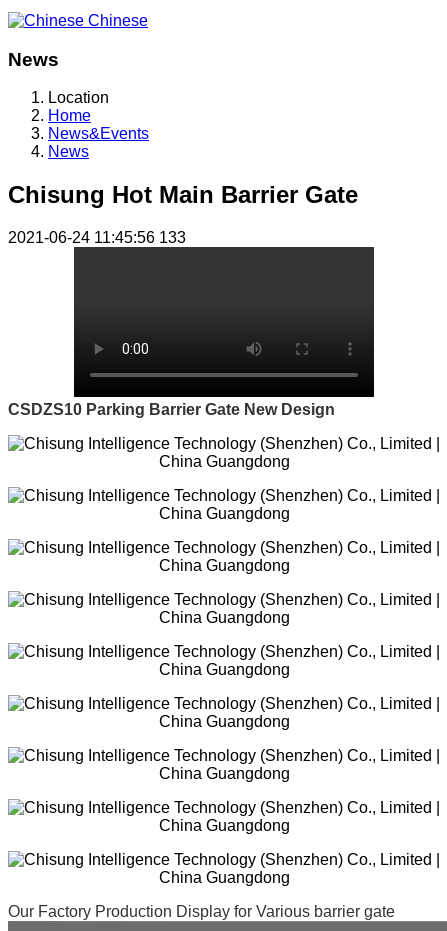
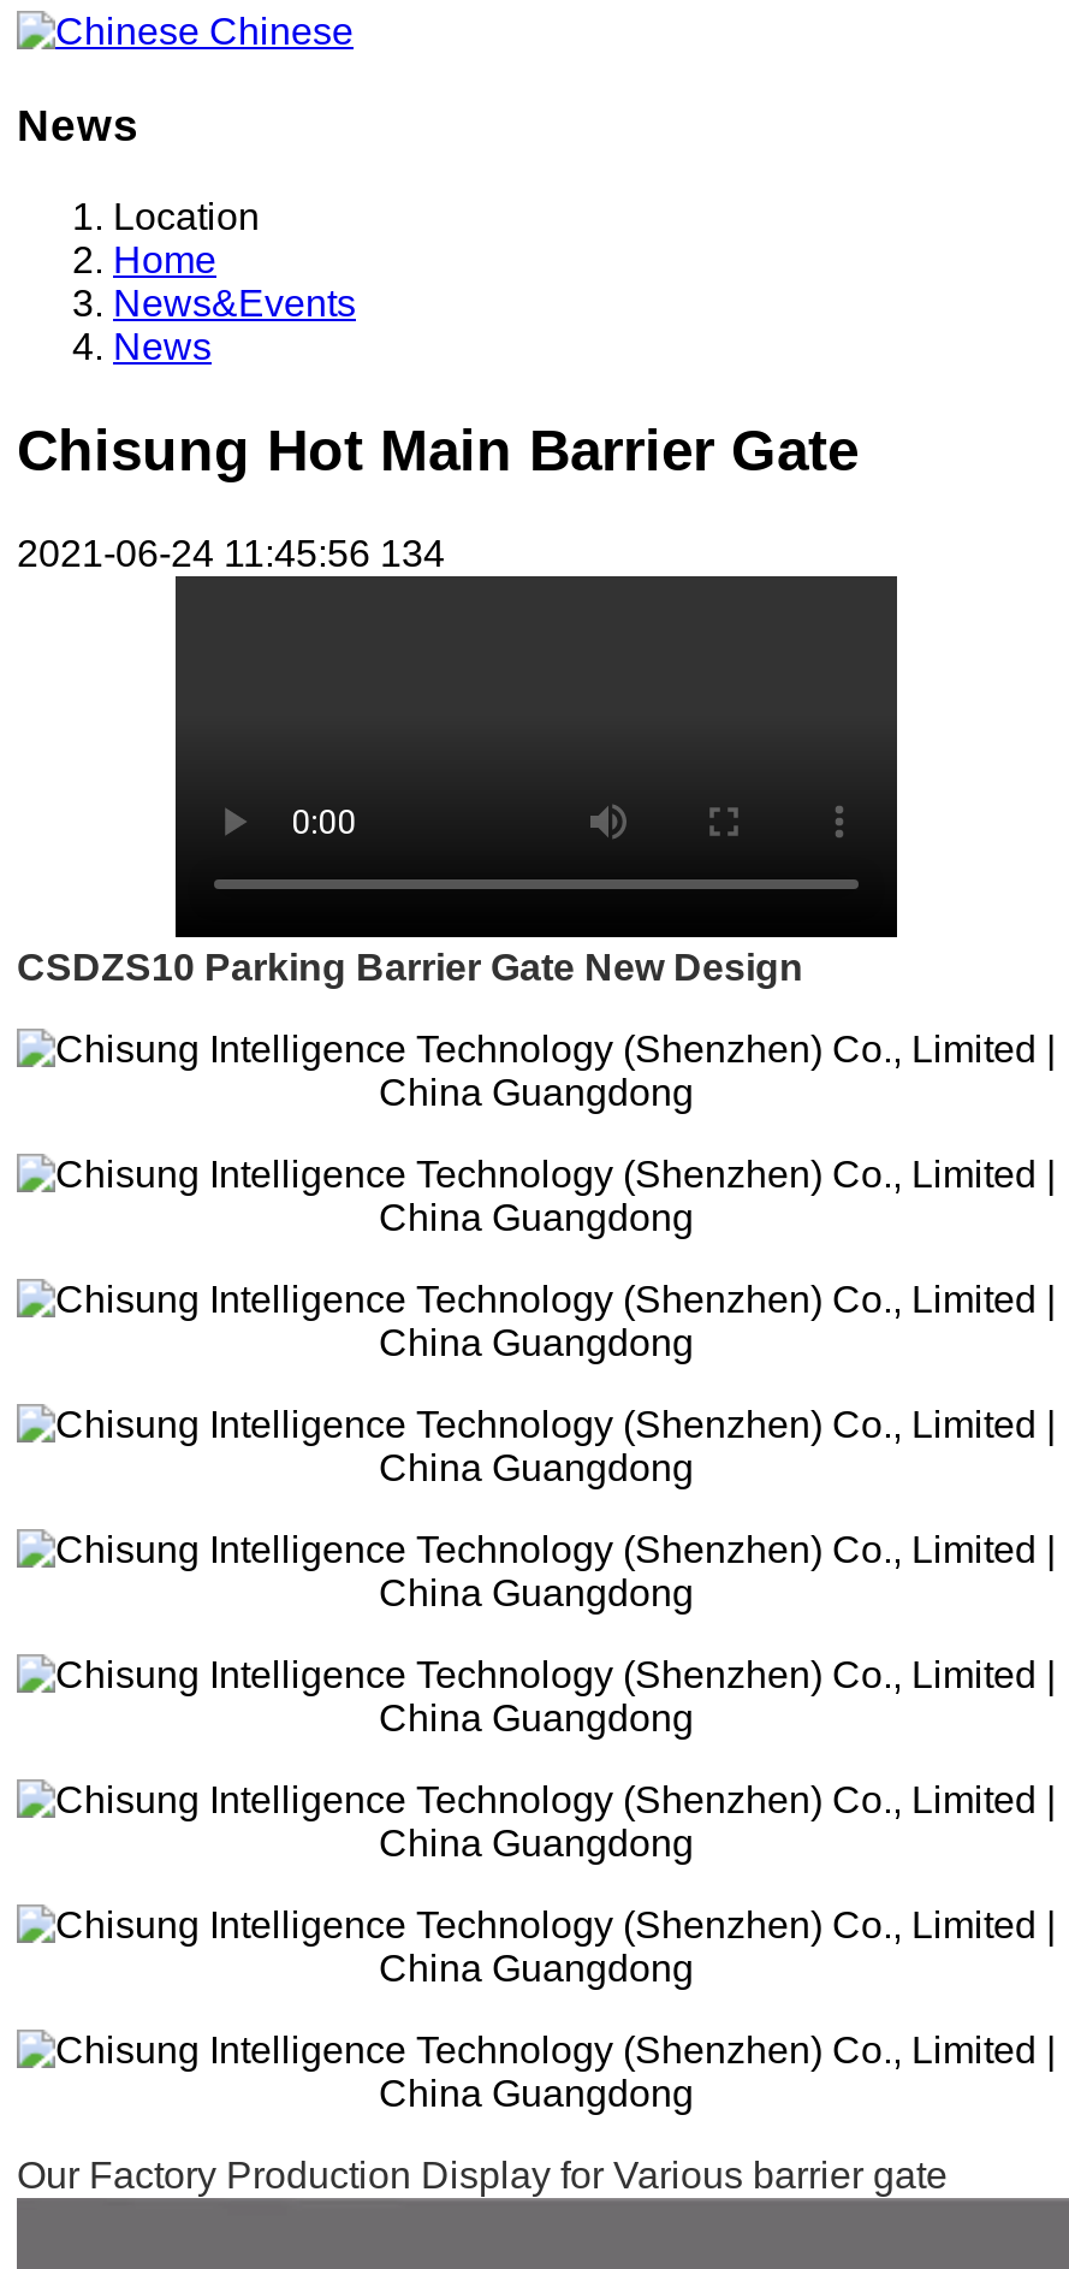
[8,229,186,246] 2021-06-24 11:45:56 133 -> [17,533,445,574] 2021-06-24 11:45:56 134

